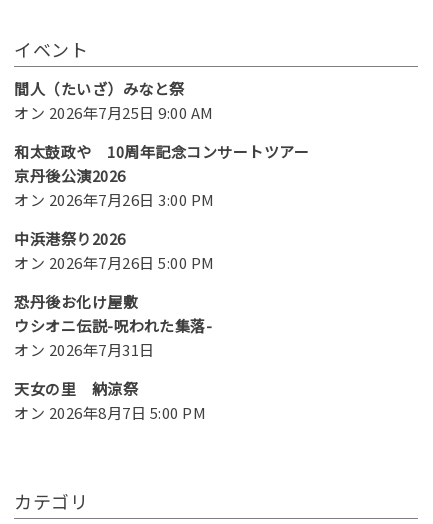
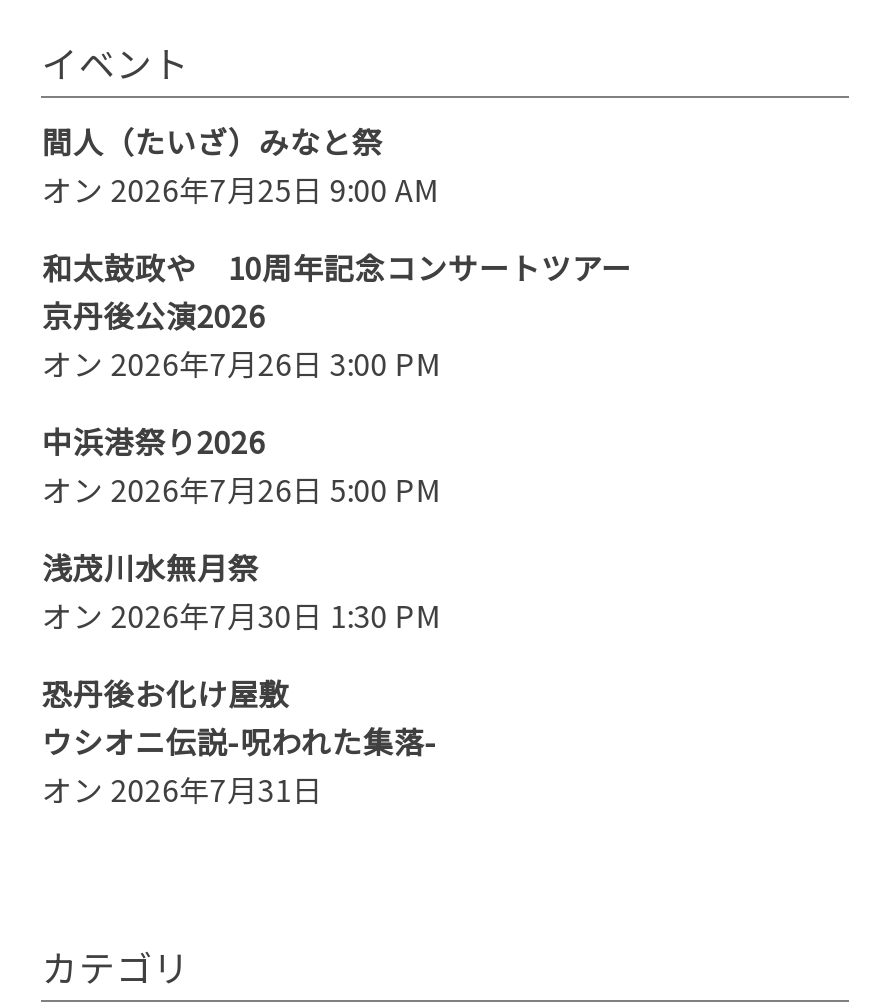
none -> [42,546,443,636] 浅茂川水無月祭 | オン 2026年7月30日 1:30 PM
moved [14,291,212,360] -> [42,672,438,810]: 恐丹後お化け屋敷 | ウシオニ伝説-呪われた集落- | オン 2026年7月31日
[14,378,206,423] 天女の里 納涼祭 | オン 2026年8月7日 5:00 PM -> none

